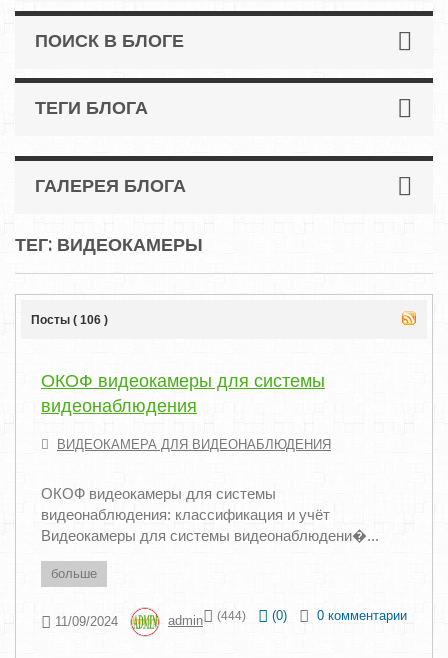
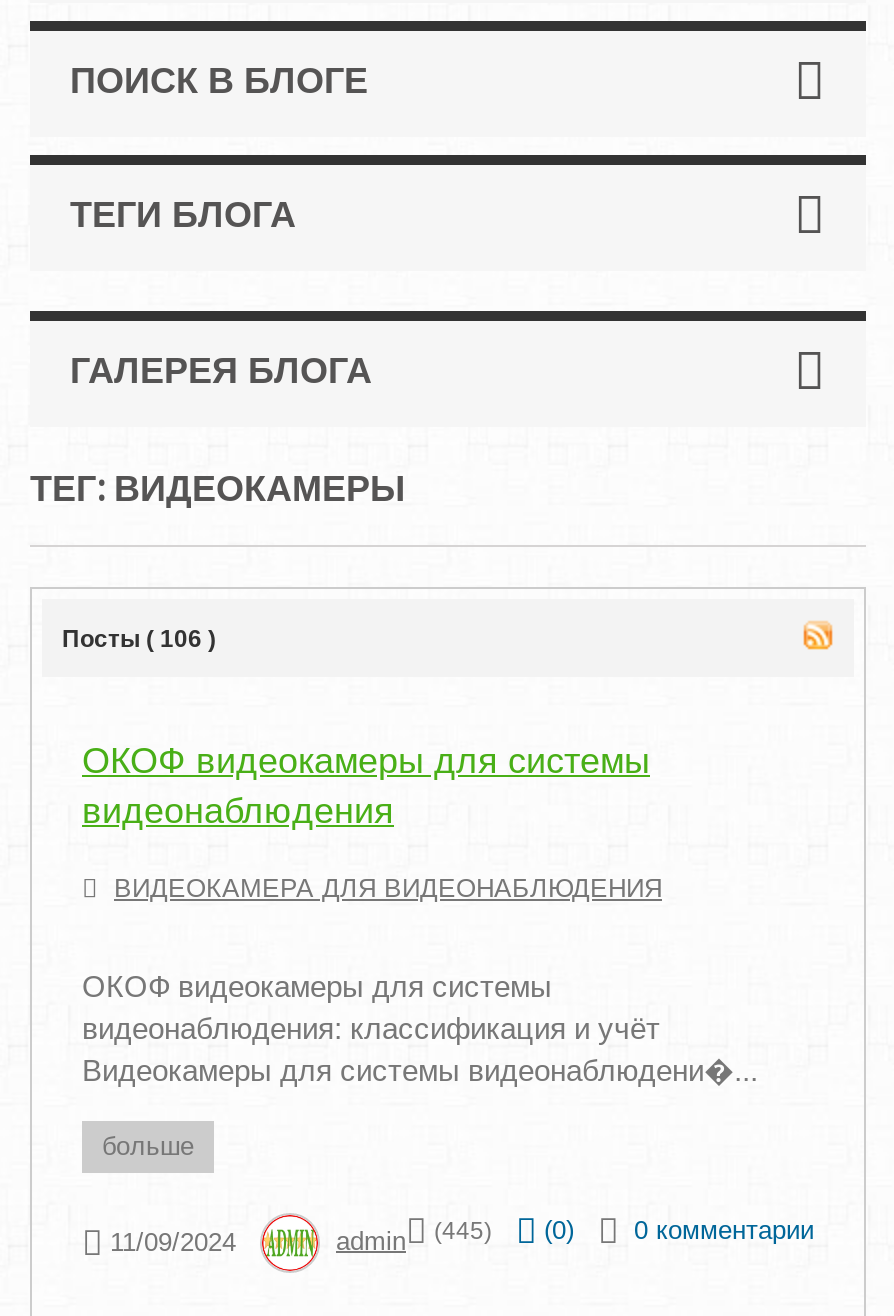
[168,608,407,629] admin (444) (0) 0 комментарии -> [336,1215,814,1256] admin (445) (0) 0 комментарии

